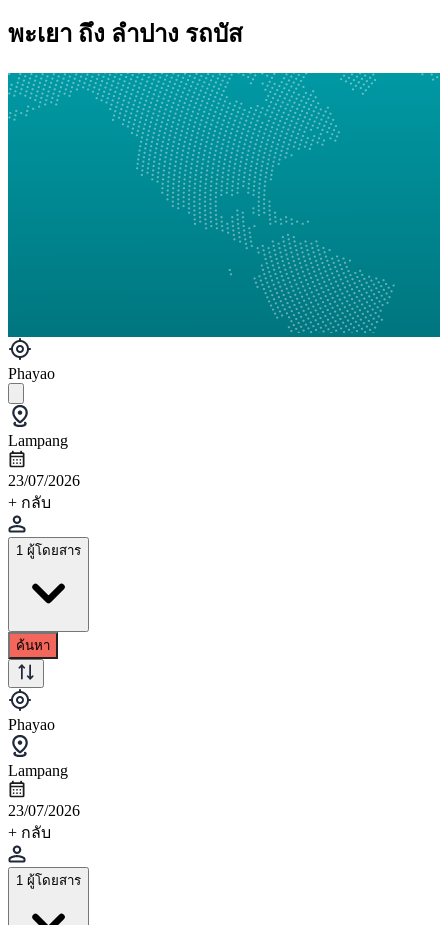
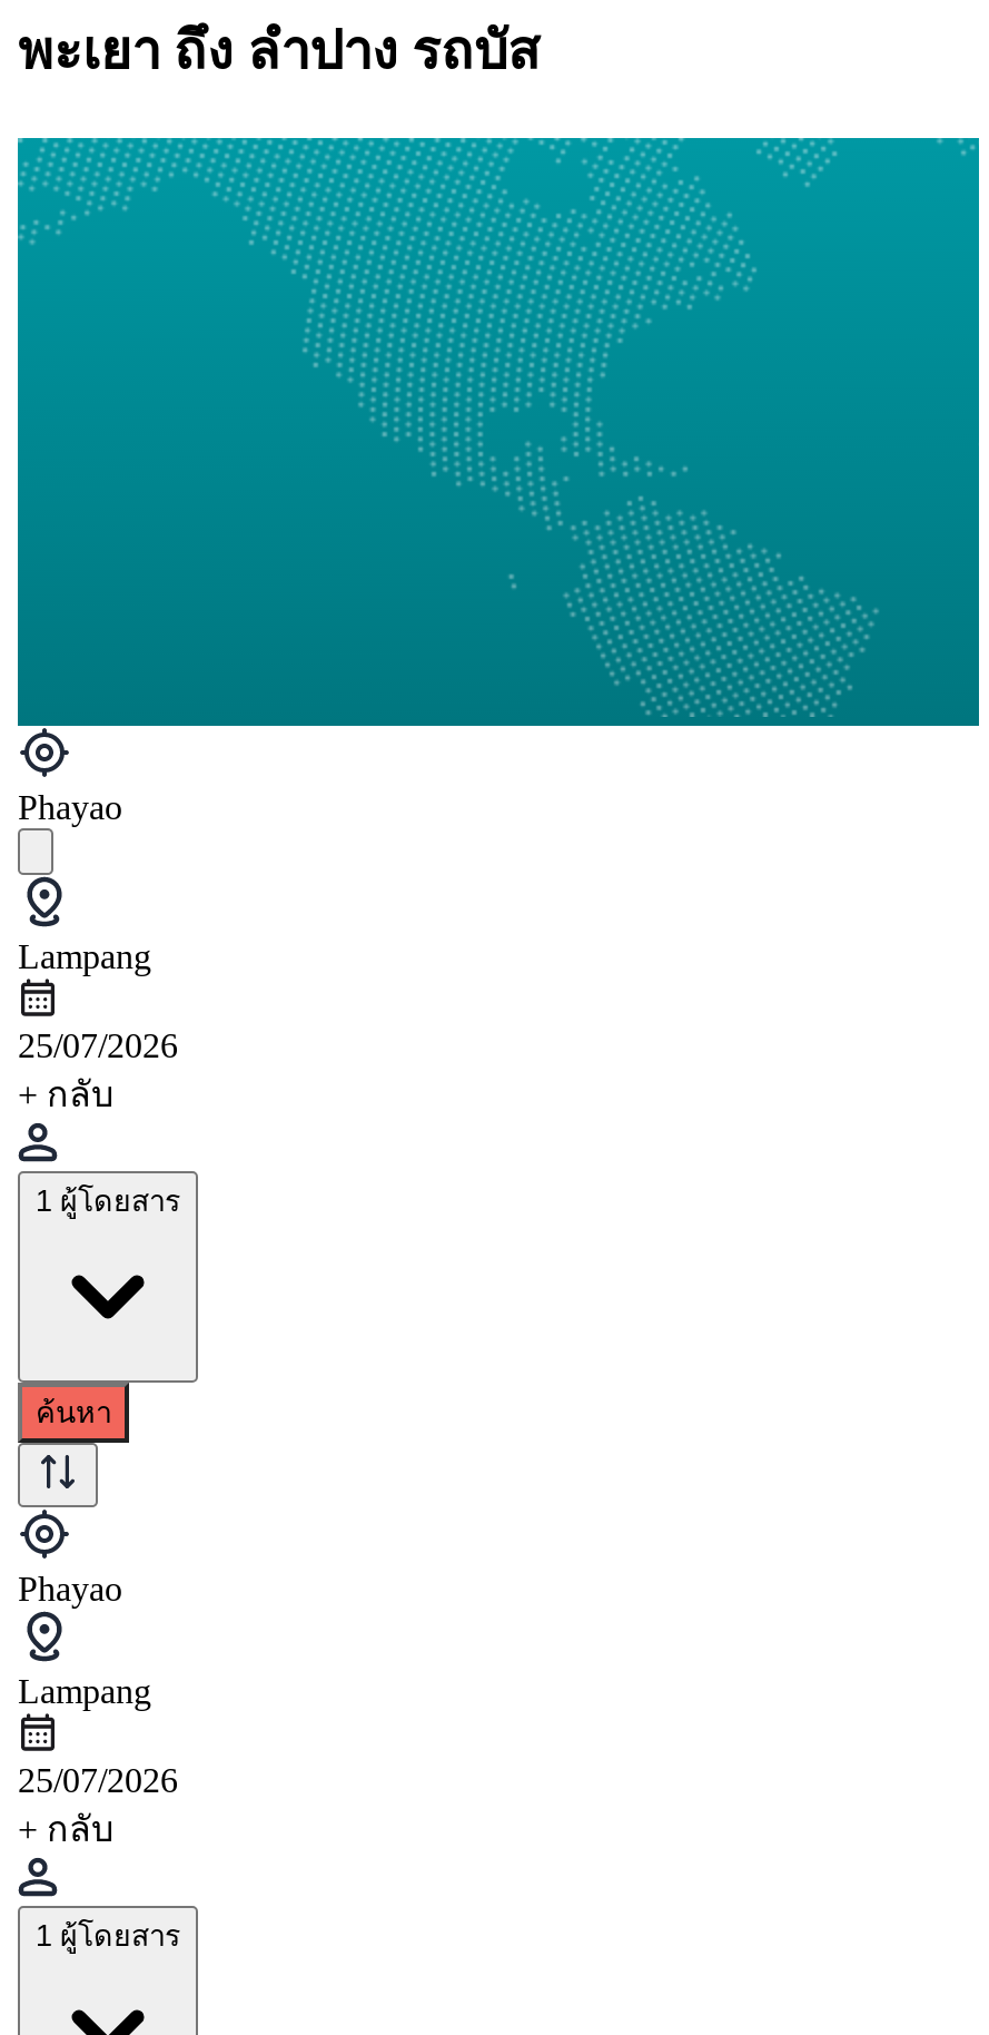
[8,472,80,489] 23/07/2026 -> [18,1026,178,1064] 25/07/2026
[8,802,80,819] 23/07/2026 -> [18,1761,178,1799] 25/07/2026

